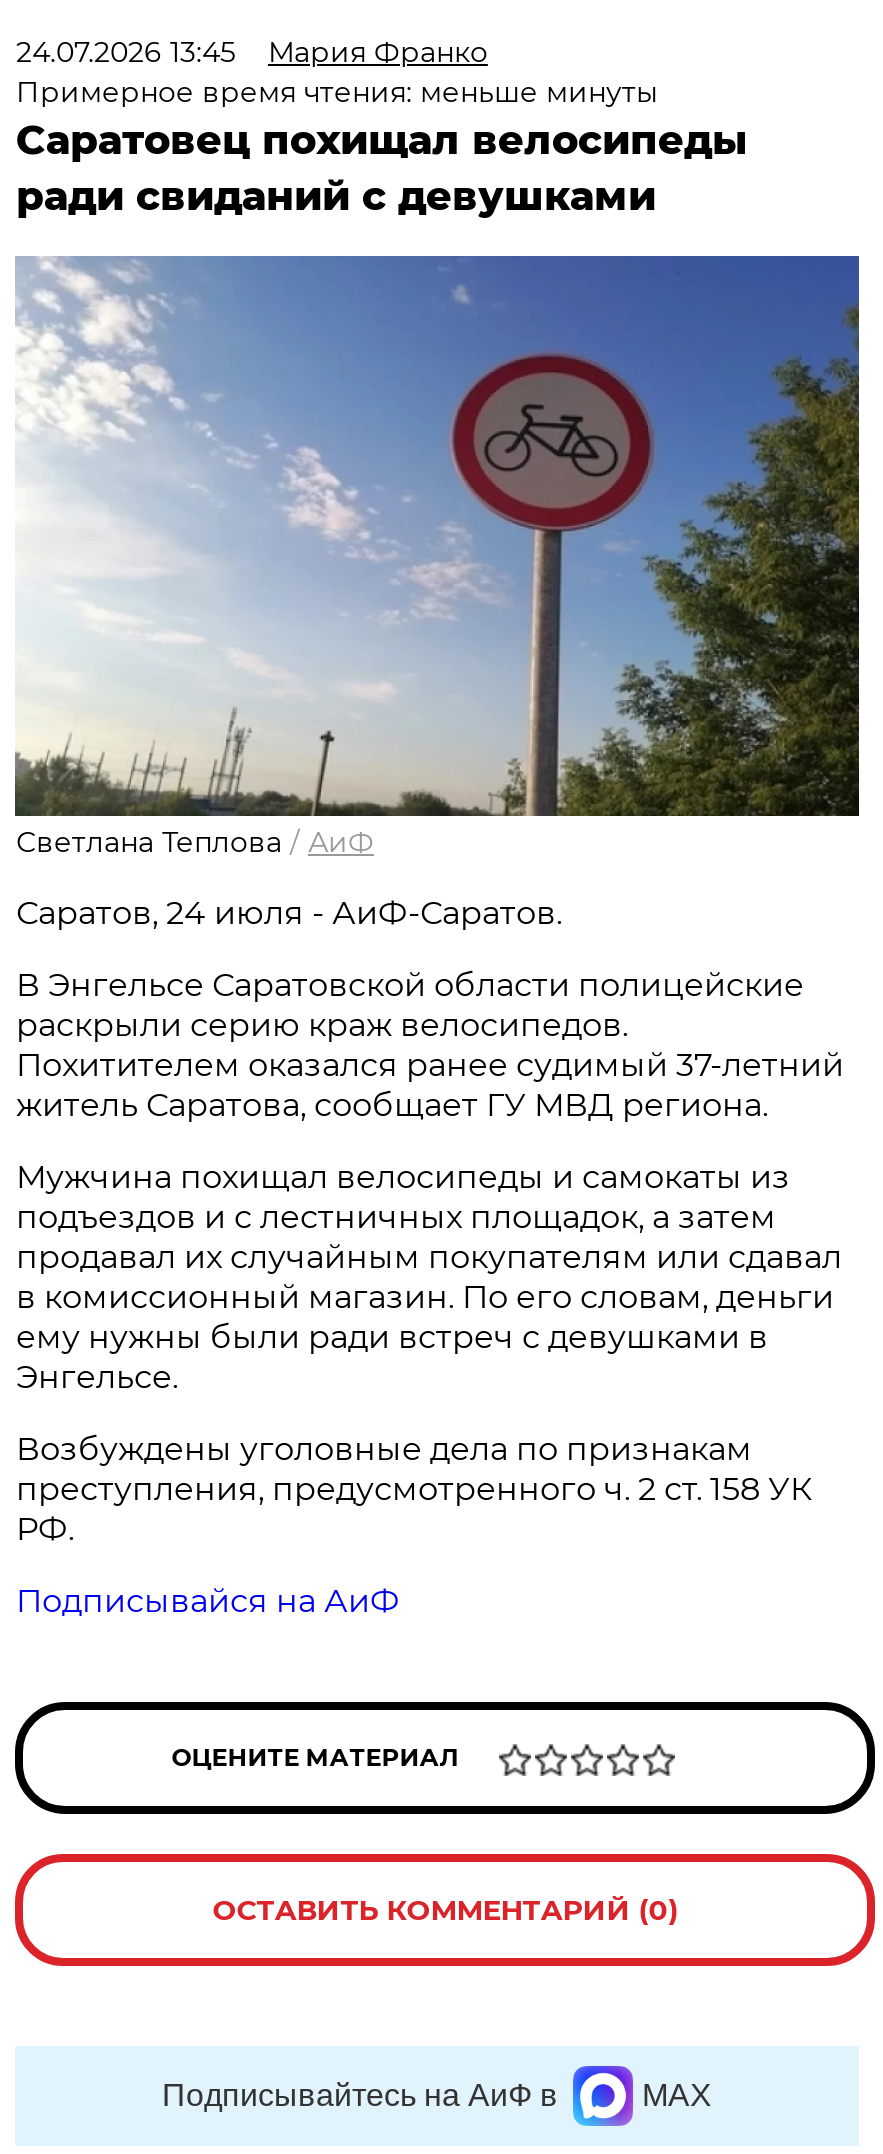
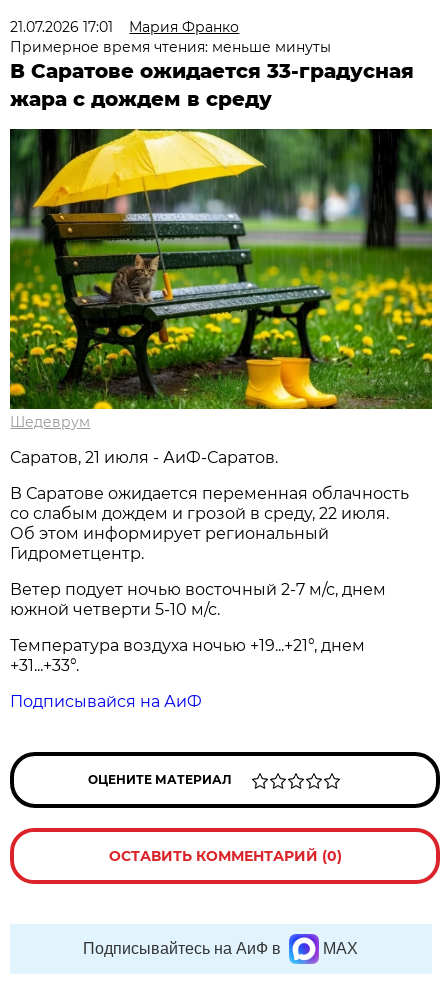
[16,34,488,70] 24.07.2026 13:45 Мария Франко -> [10,18,239,36] 21.07.2026 17:01 Мария Франко
[16,116,748,220] Саратовец похищал велосипеды | ради свиданий с девушками -> [10,59,414,111] В Саратове ожидается 33-градусная | жара с дождем в среду
[13,254,861,860] [image] | Светлана Теплова / АиФ -> [9,128,433,431] [image] | Шедеврум
[16,894,562,932] Саратов, 24 июля - АиФ-Саратов. -> [10,448,278,467] Саратов, 21 июля - АиФ-Саратов.
[16,966,844,1124] В Энгельсе Саратовской области полицейские | раскрыли серию краж велосипедов. | Похитителем оказался ранее судимый 37-летний | житель Саратова, сообщает ГУ МВД региона. -> [10,484,409,563] В Саратове ожидается переменная облачность | со слабым дождем и грозой в среду, 22 июля. | Об этом информирует региональный | Гидрометцентр.
[16,1158,842,1396] Мужчина похищал велосипеды и самокаты из | подъездов и с лестничных площадок, а затем | продавал их случайным покупателям или сдавал | в комиссионный магазин. По его словам, деньги | ему нужны были ради встреч с девушками в | Энгельсе. -> [10,580,386,619] Ветер подует ночью восточный 2-7 м/с, днем | южной четверти 5-10 м/с.
[16,1430,812,1548] Возбуждены уголовные дела по признакам | преступления, предусмотренного ч. 2 ст. 158 УК | РФ. -> [10,636,365,675] Температура воздуха ночью +19...+21°, днем | +31...+33°.

